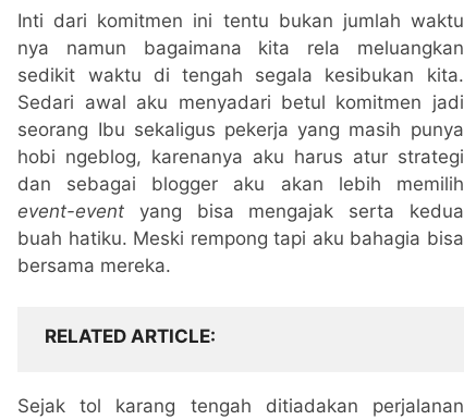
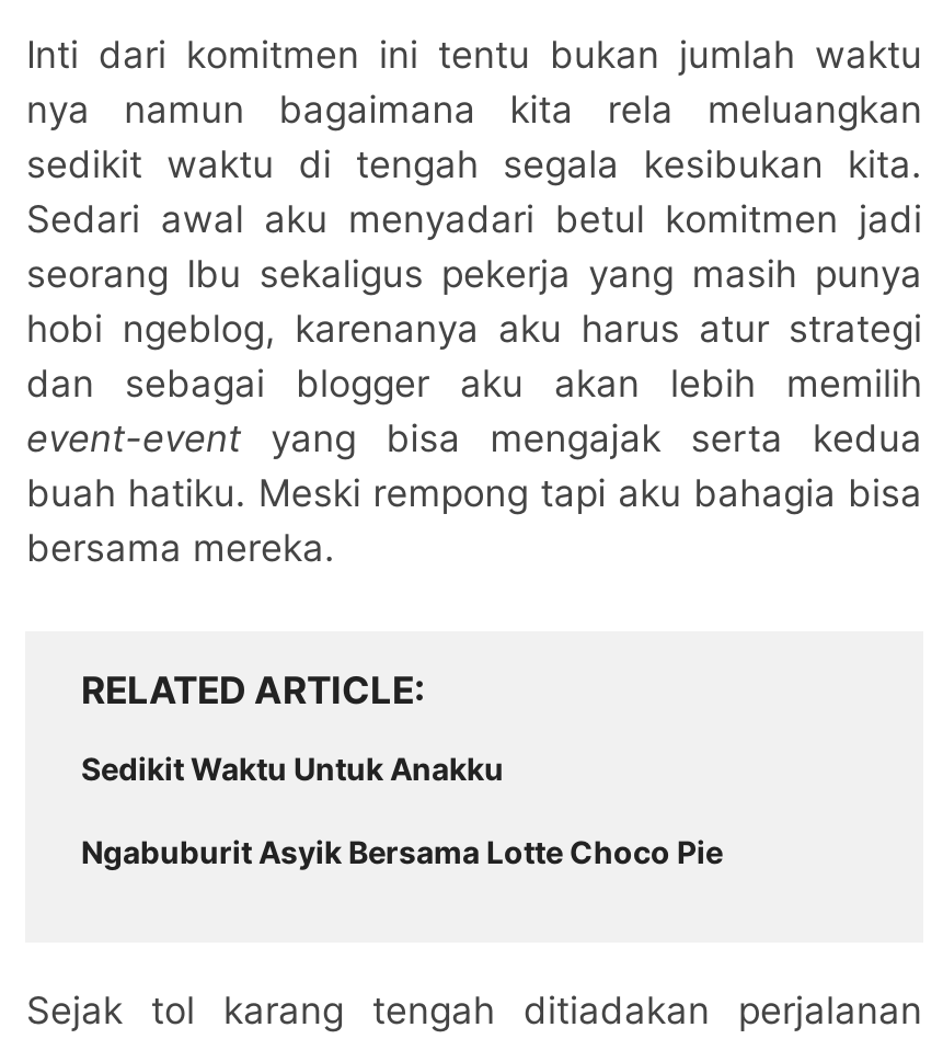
none -> [81,750,723,870] Sedikit Waktu Untuk Anakku | Ngabuburit Asyik Bersama Lotte Choco Pie

